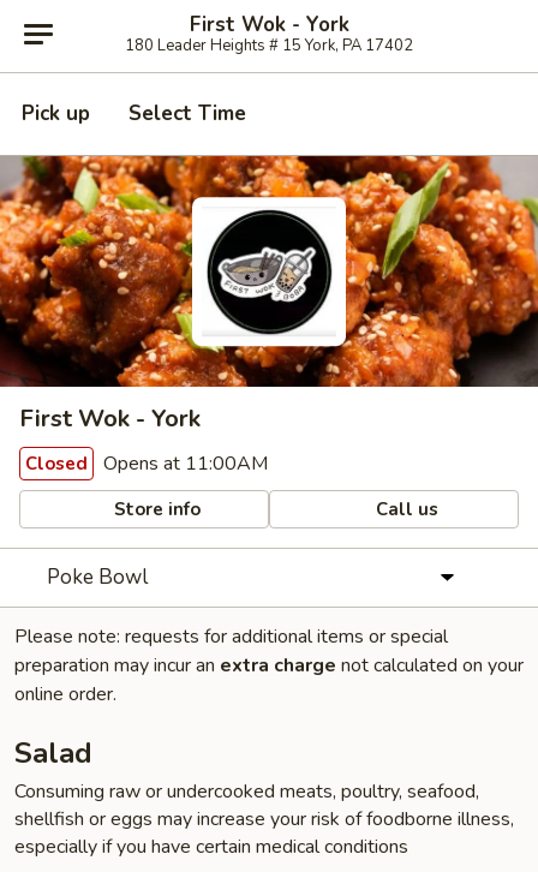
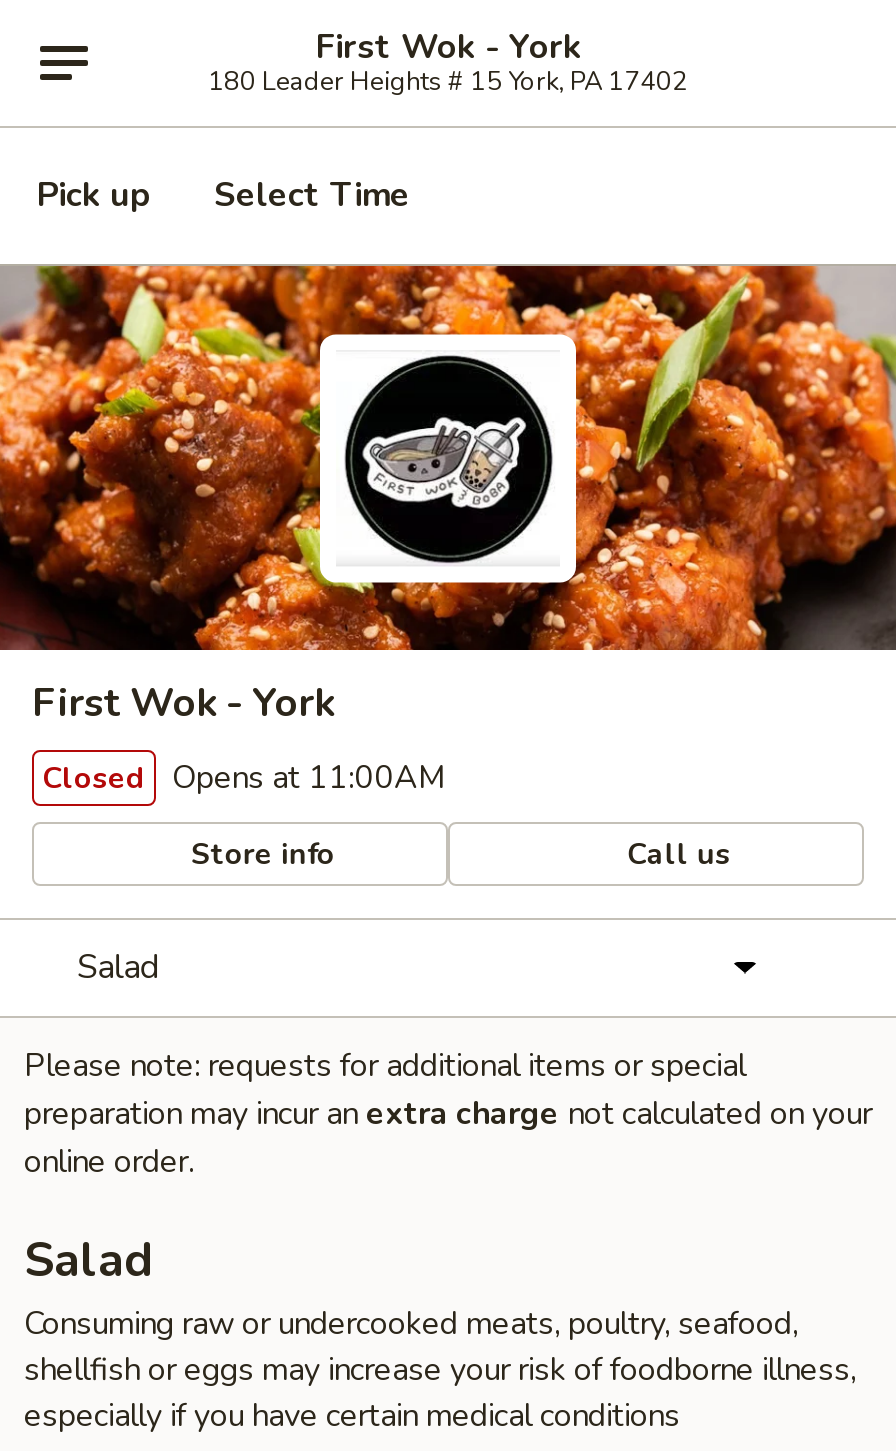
[46,563,147,591] Poke Bowl -> [77,944,157,990] Salad

